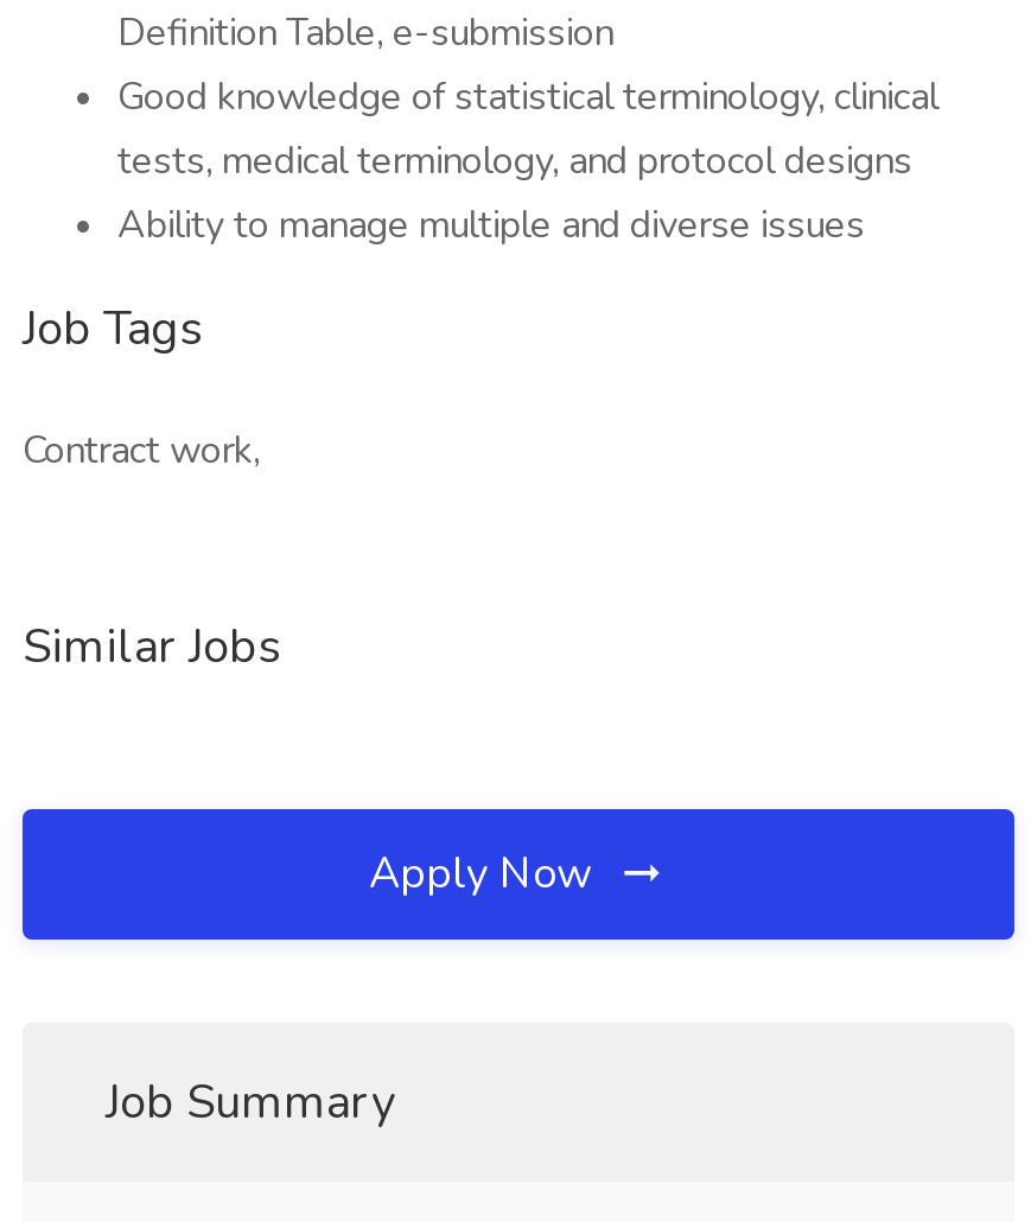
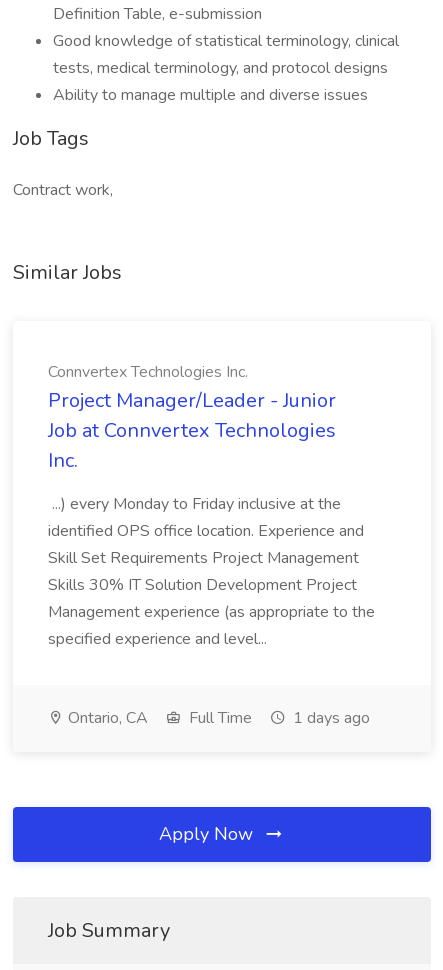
none -> [48,361,375,650] Connvertex Technologies Inc. | Project Manager/Leader - Junior | Job at Connvertex Technologies | Inc. | ...) every Monday to Friday inclusive at the | identified OPS office location. Experience and | Skill Set Requirements Project Management | Skills 30% IT Solution Development Project | Management experience (as appropriate to the | specified experience and level...
none -> [64,707,370,729] Ontario, CA | Full Time | 1 days ago

